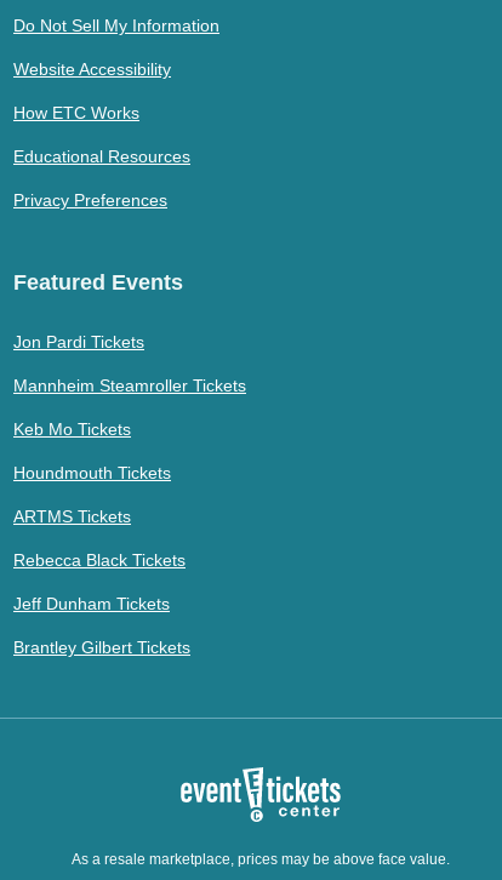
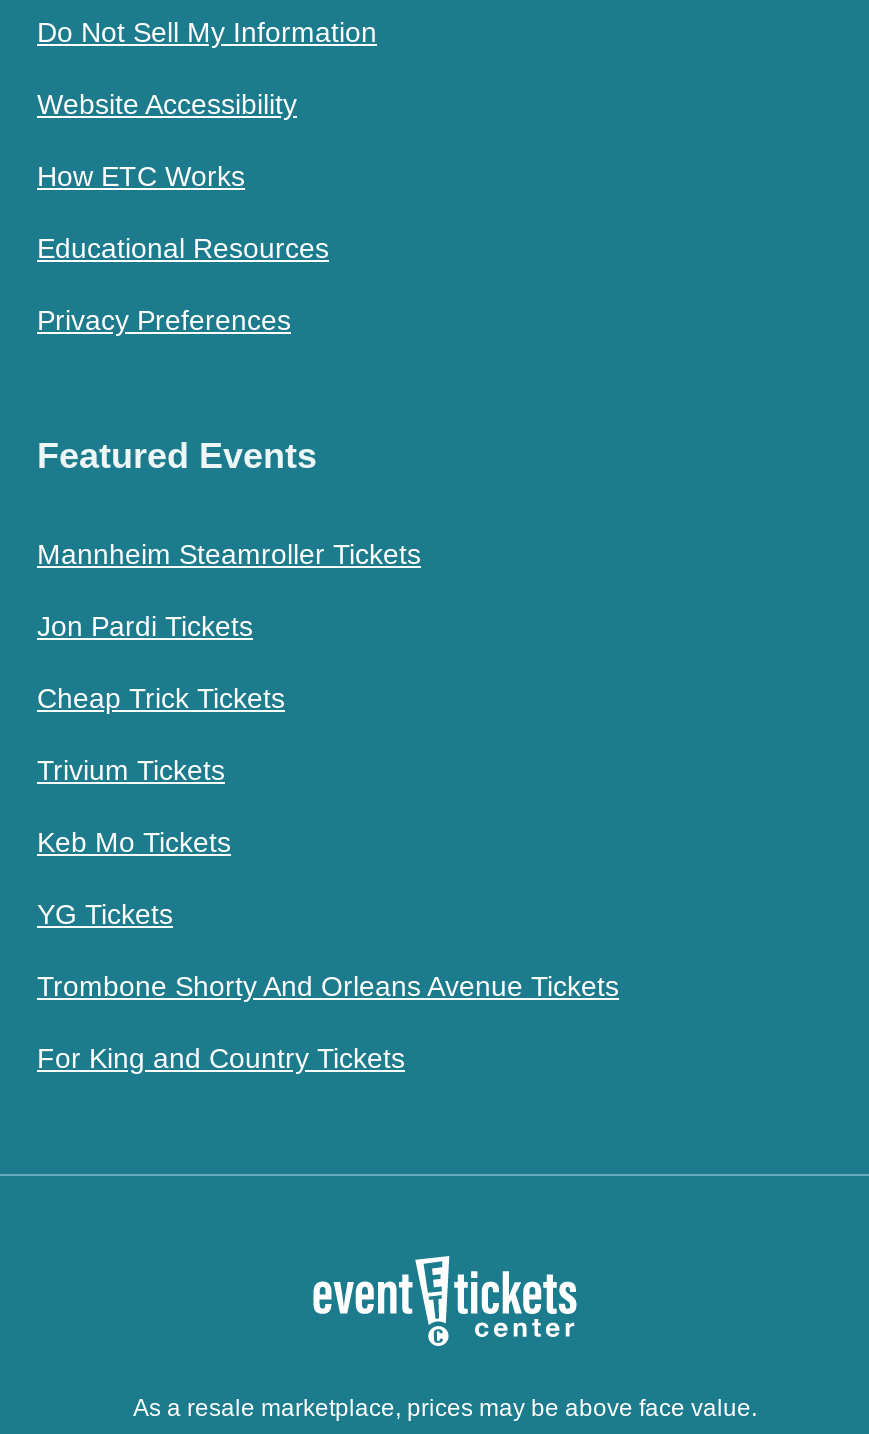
moved [13,332,144,352] -> [37,611,253,643]: Jon Pardi Tickets
none -> [37,683,285,787] Cheap Trick Tickets | Trivium Tickets
moved [13,376,246,396] -> [37,539,421,571]: Mannheim Steamroller Tickets
moved [13,420,131,439] -> [37,827,231,859]: Keb Mo Tickets
[13,463,190,657] Houndmouth Tickets | ARTMS Tickets | Rebecca Black Tickets | Jeff Dunham Tickets | Brantley Gilbert Tickets -> [37,899,619,1075] YG Tickets | Trombone Shorty And Orleans Avenue Tickets | For King and Country Tickets

